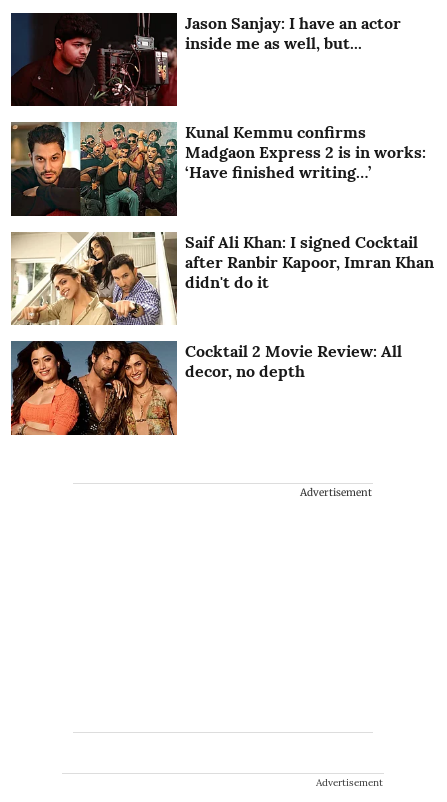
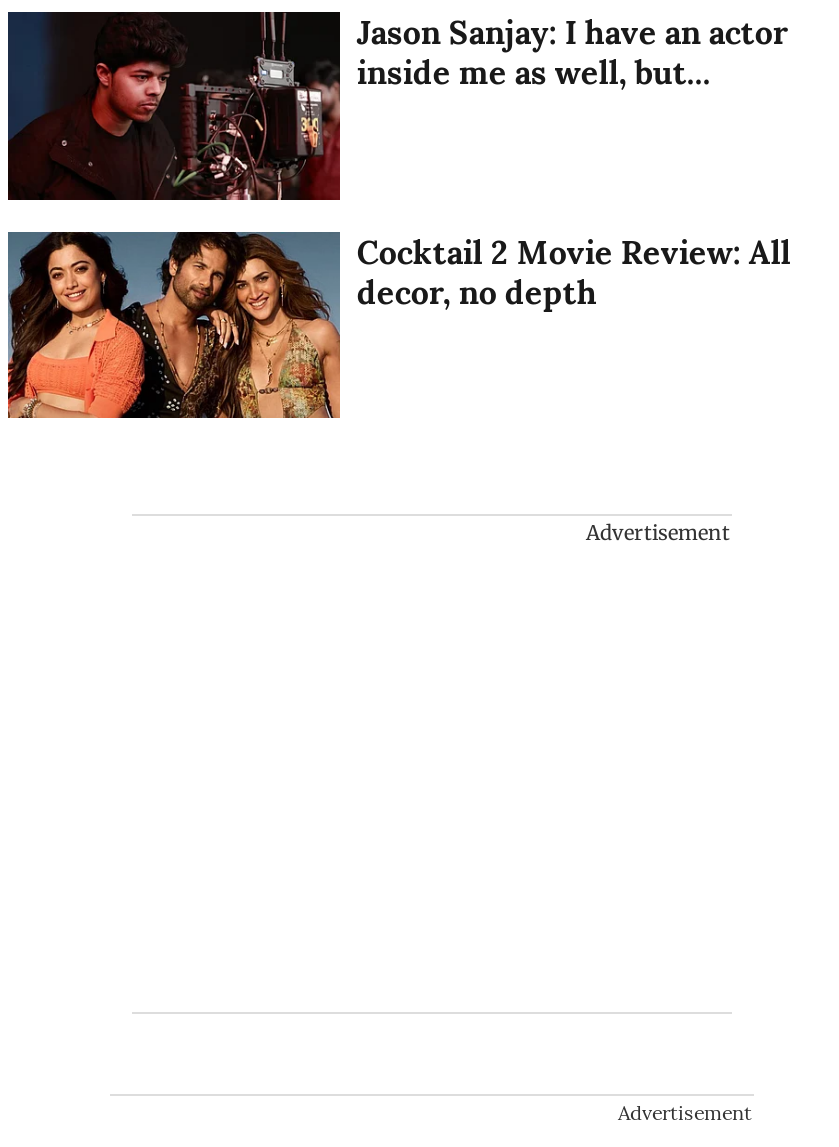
[10,121,434,292] [image] | Kunal Kemmu confirms | Madgaon Express 2 is in works: | ‘Have finished writing…’ | Saif Ali Khan: I signed Cocktail | after Ranbir Kapoor, Imran Khan | didn't do it -> none
[10,232,177,326] [image] -> none

